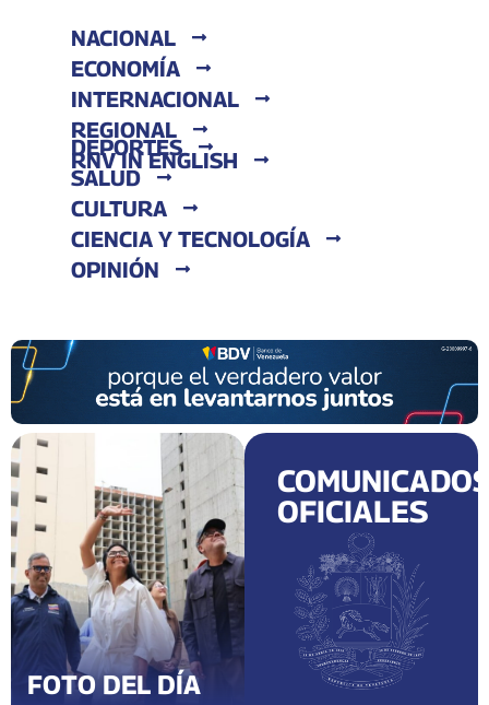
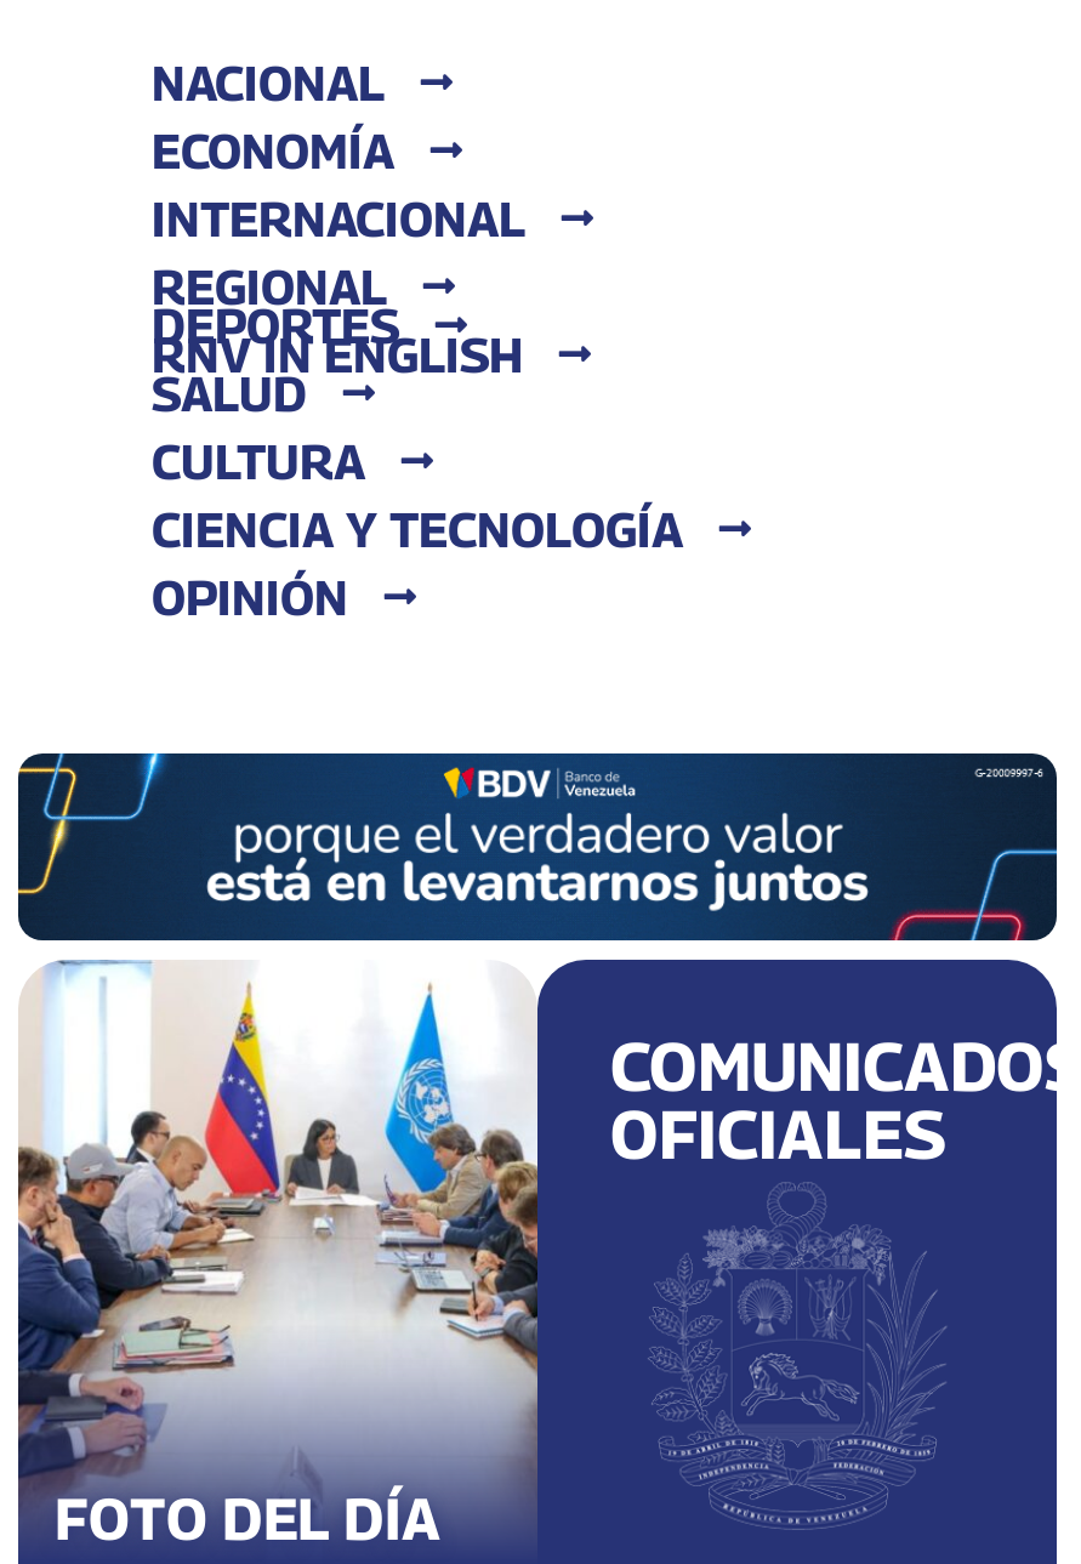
[10,432,246,690] [image] -> [16,957,540,1532] [image]

